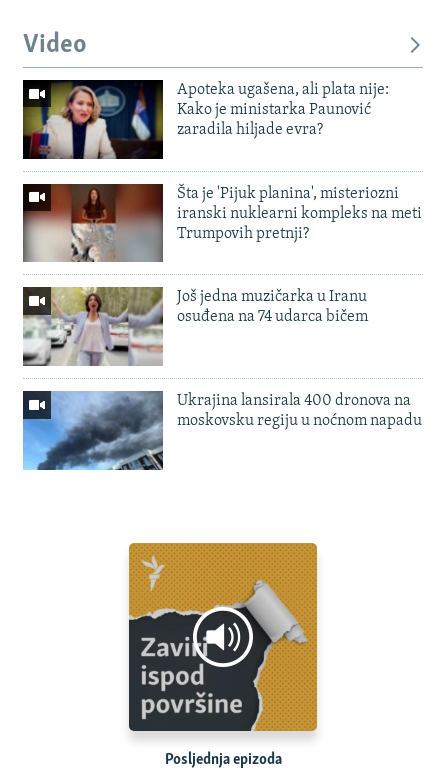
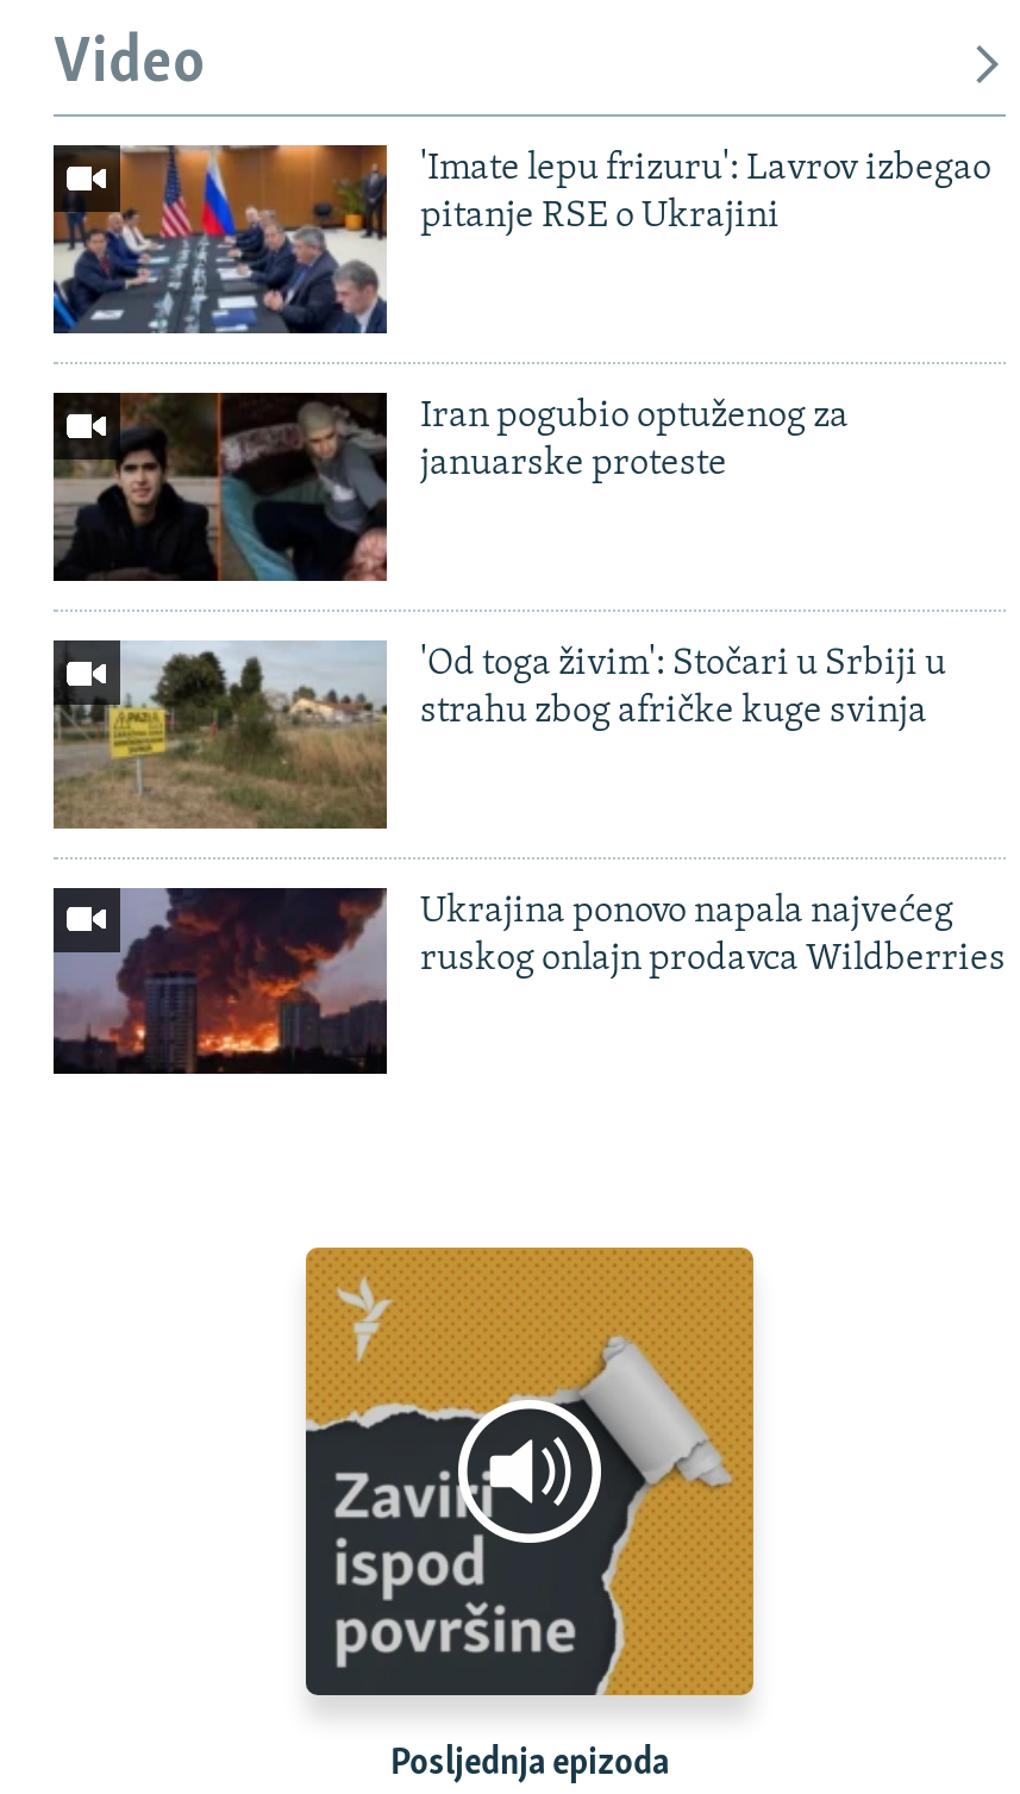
[22,79,389,160] [image] | Apoteka ugašena, ali plata nije: | Kako je ministarka Paunović | zaradila hiljade evra? -> [51,144,991,337] [image] | 'Imate lepu frizuru': Lavrov izbegao | pitanje RSE o Ukrajini
[22,183,422,262] [image] | Šta je 'Pijuk planina', misteriozni | iranski nuklearni kompleks na meti | Trumpovih pretnji? -> [51,389,849,582] [image] | Iran pogubio optuženog za | januarske proteste
[22,286,368,367] [image] | Još jedna muzičarka u Iranu | osuđena na 74 udarca bičem -> [51,639,946,830] [image] | 'Od toga živim': Stočari u Srbiji u | strahu zbog afričke kuge svinja
[22,391,422,471] [image] | Ukrajina lansirala 400 dronova na | moskovsku regiju u noćnom napadu -> [51,887,1006,1077] [image] | Ukrajina ponovo napala najvećeg | ruskog onlajn prodavca Wildberries

